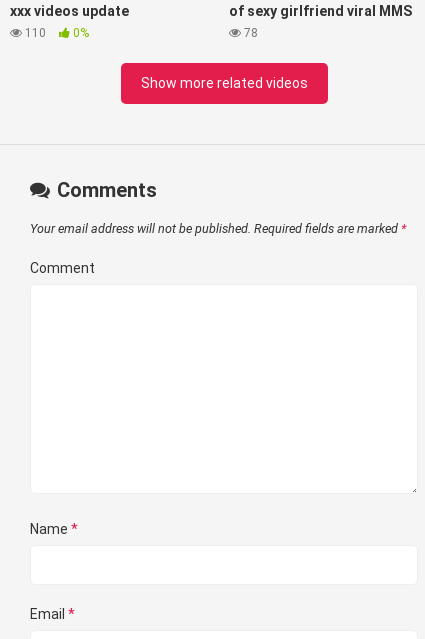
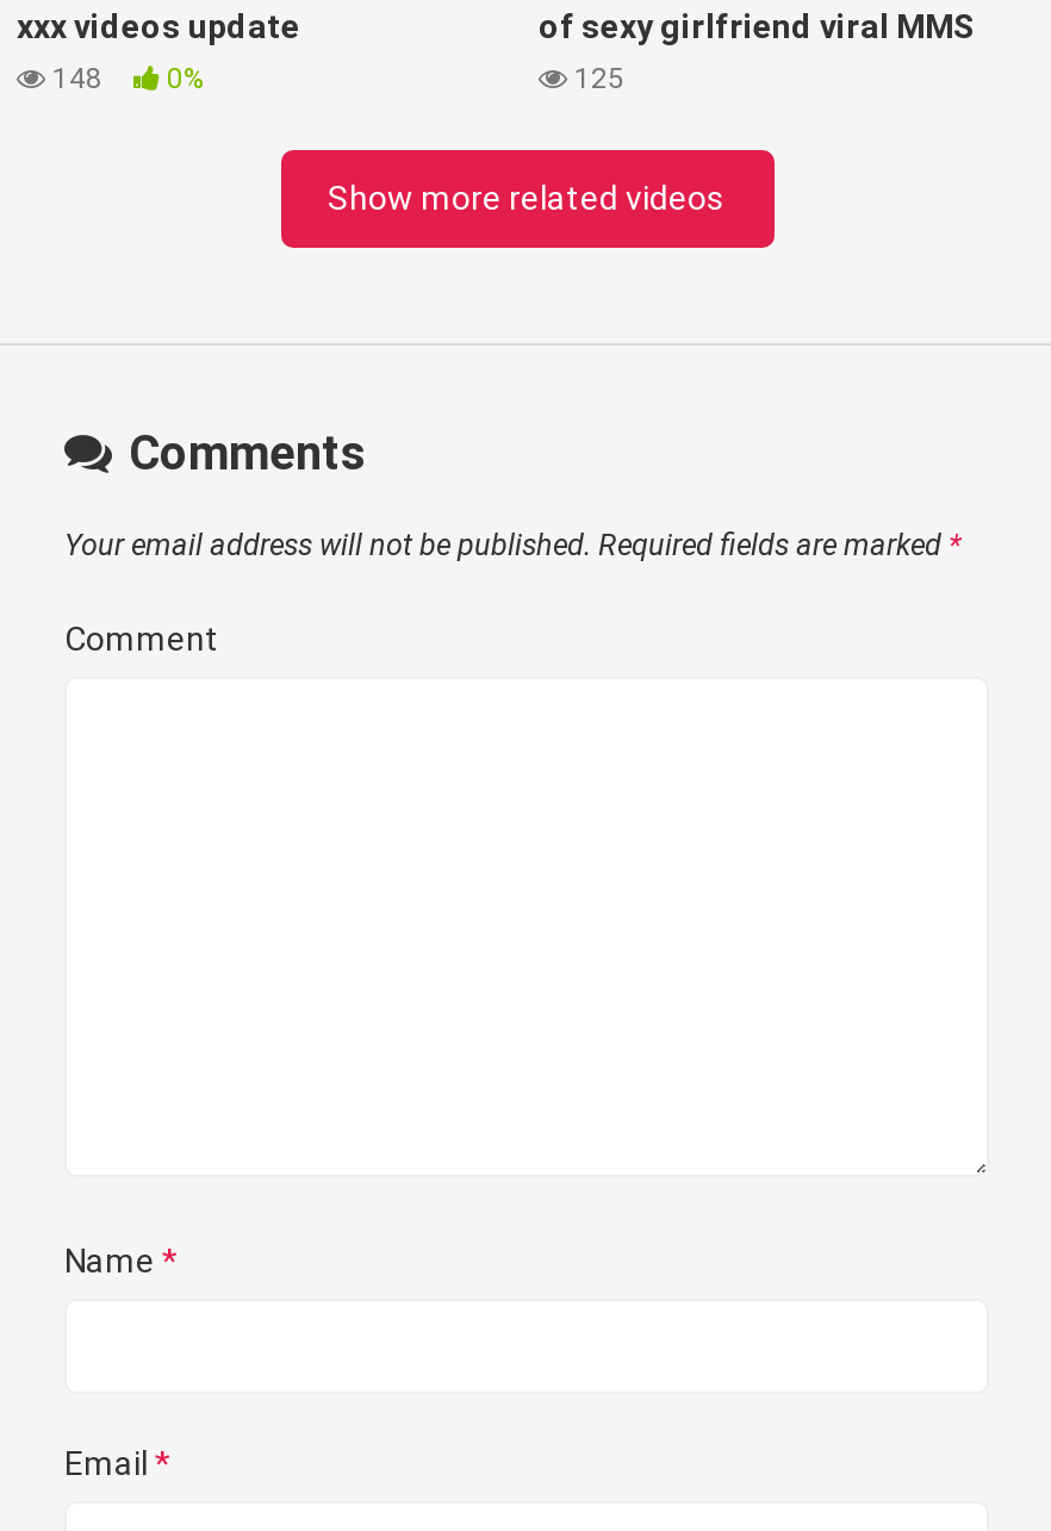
[22,26,89,40] 110 0% -> [45,62,205,96] 148 0%
[241,26,258,40] 78 -> [567,62,624,96] 125

